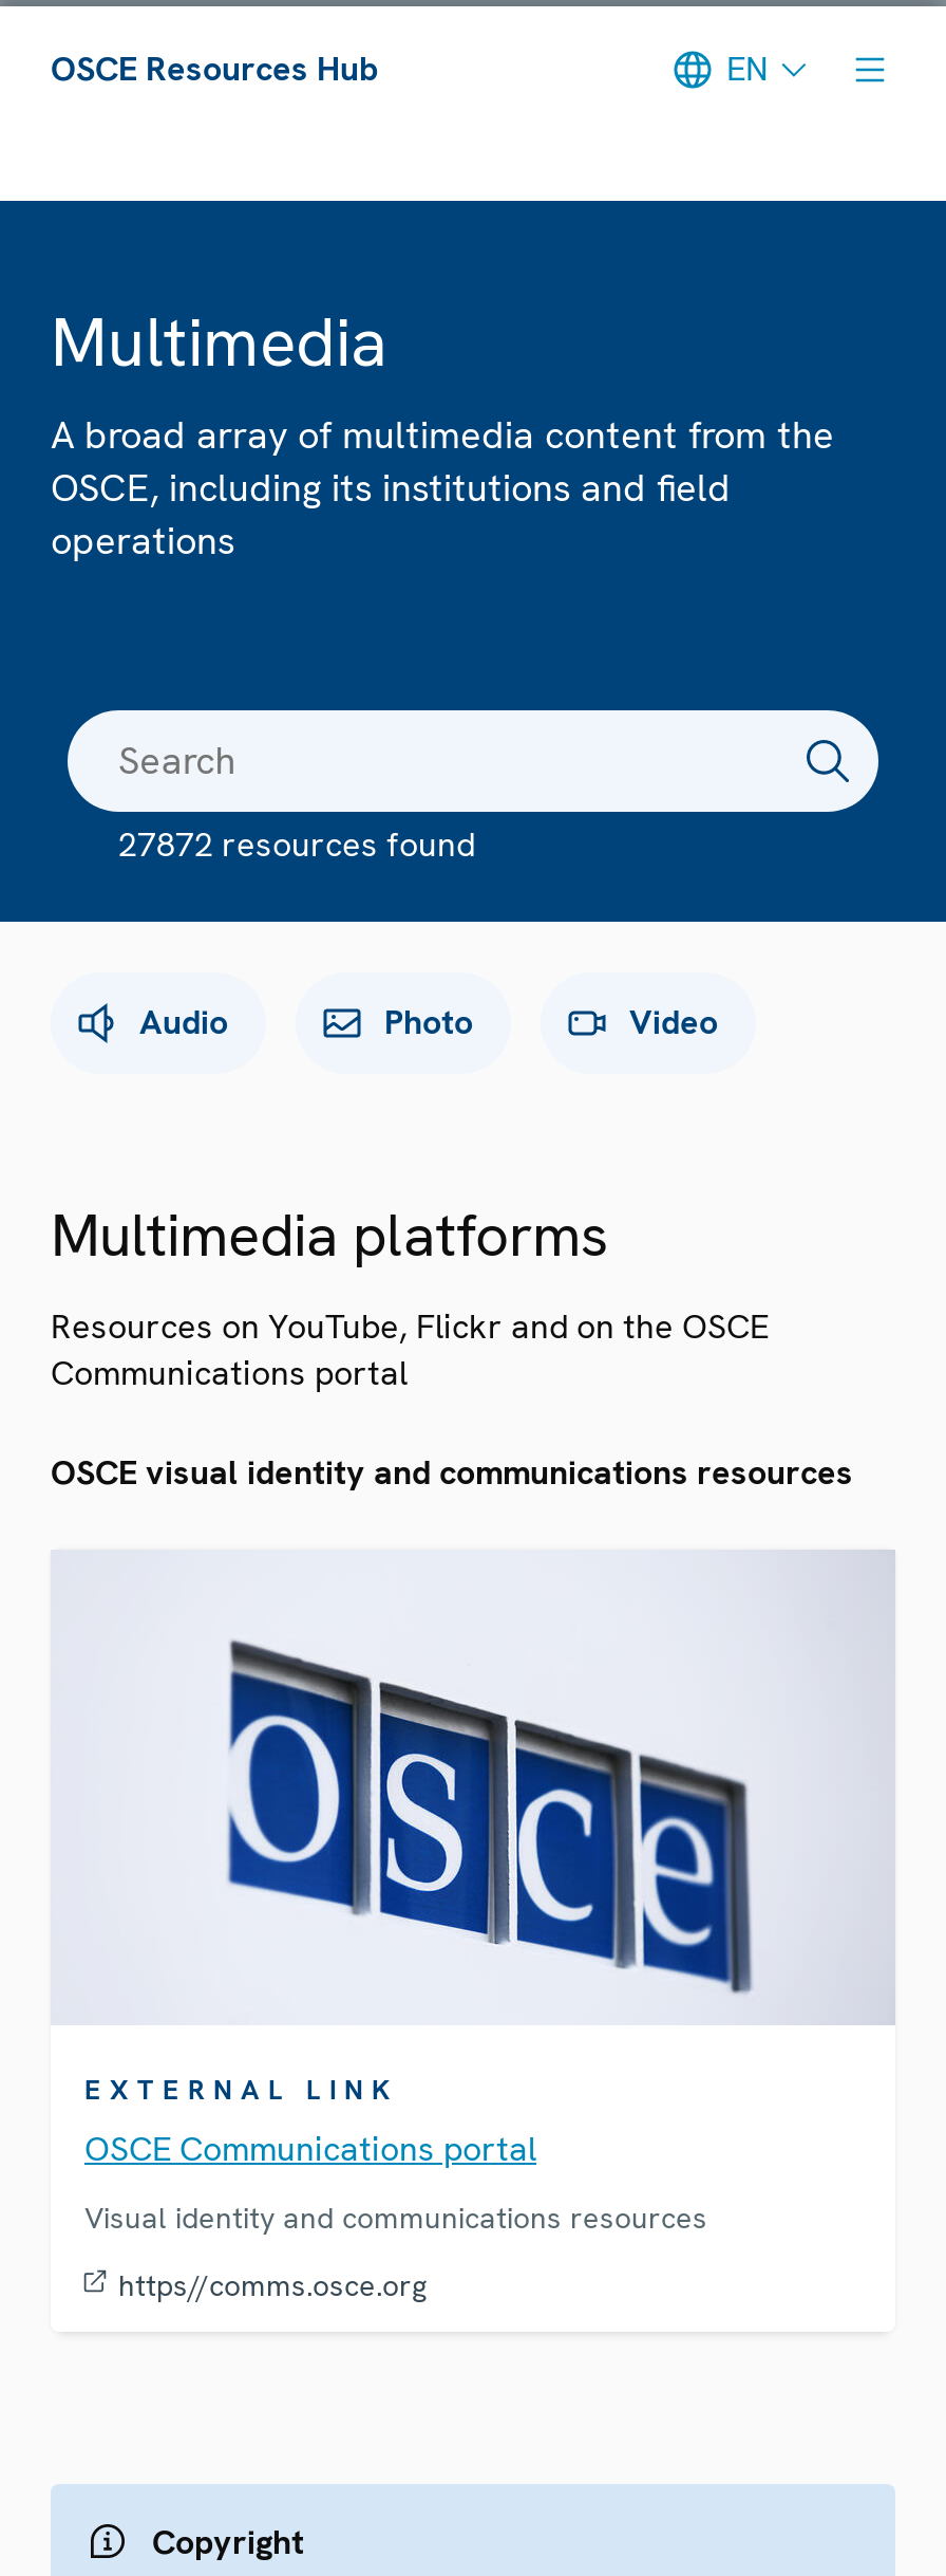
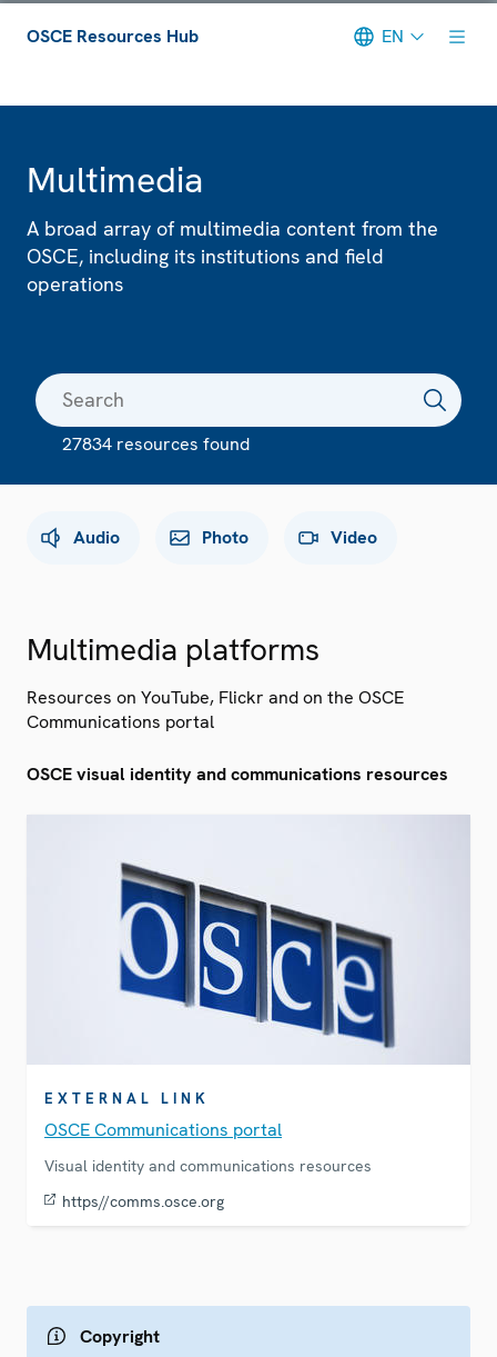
[118,822,475,866] 27872 resources found -> [62,432,250,455] 27834 resources found

